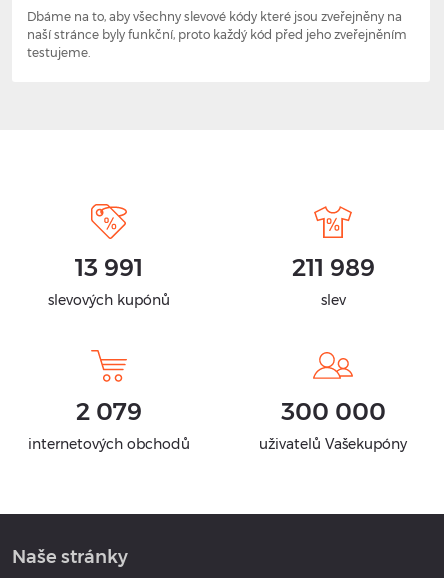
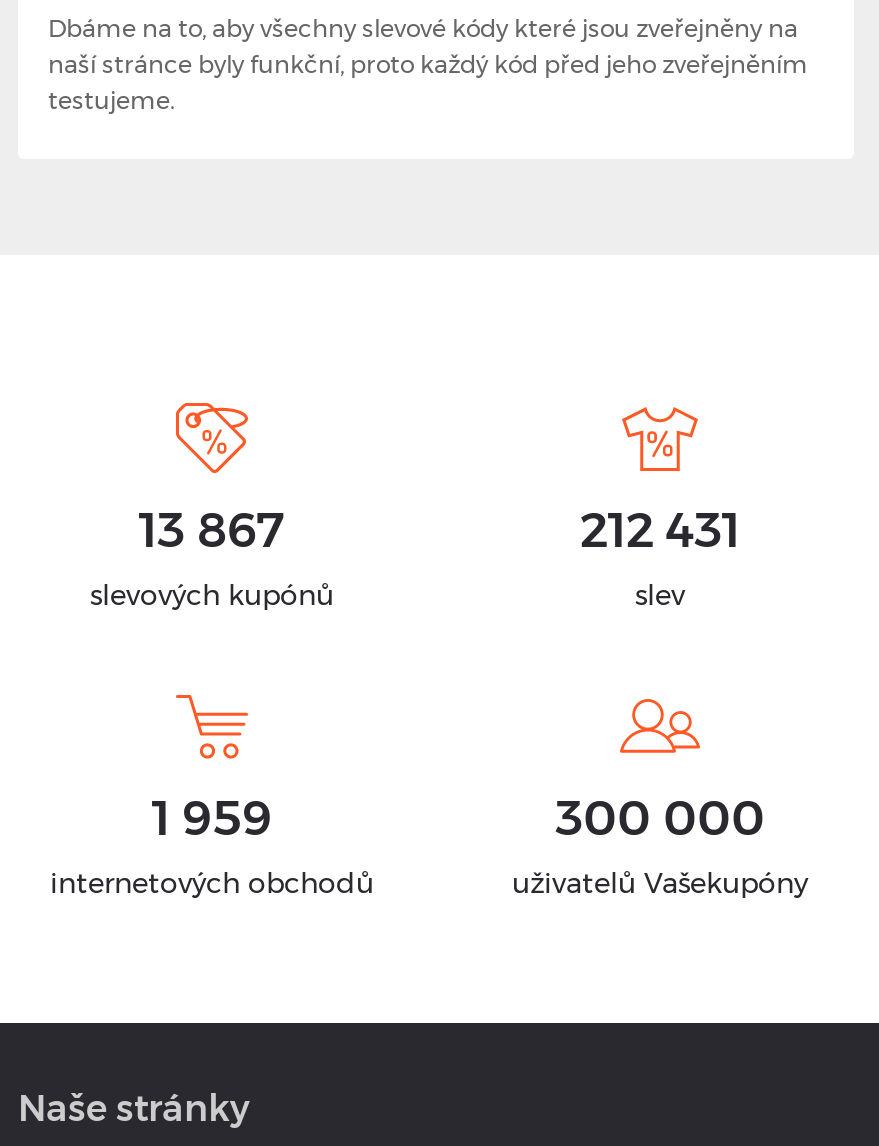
[75,253,143,282] 13 991 -> [139,501,285,559] 13 867
[291,253,374,282] 211 989 -> [580,501,740,559] 212 431
[76,397,142,426] 2 079 -> [152,789,272,847] 1 959

